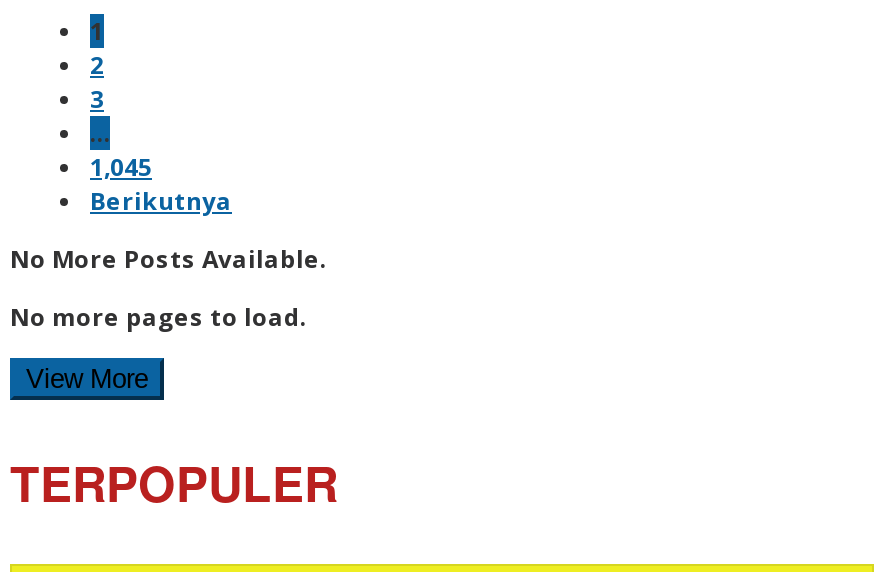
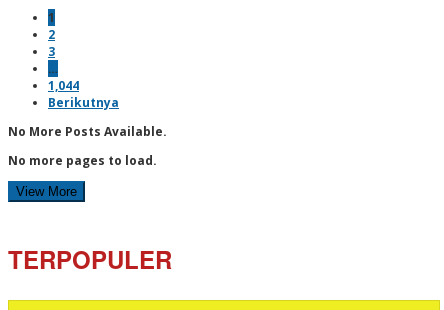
[90,150,152,184] 1,045 -> [48,77,79,94] 1,044

